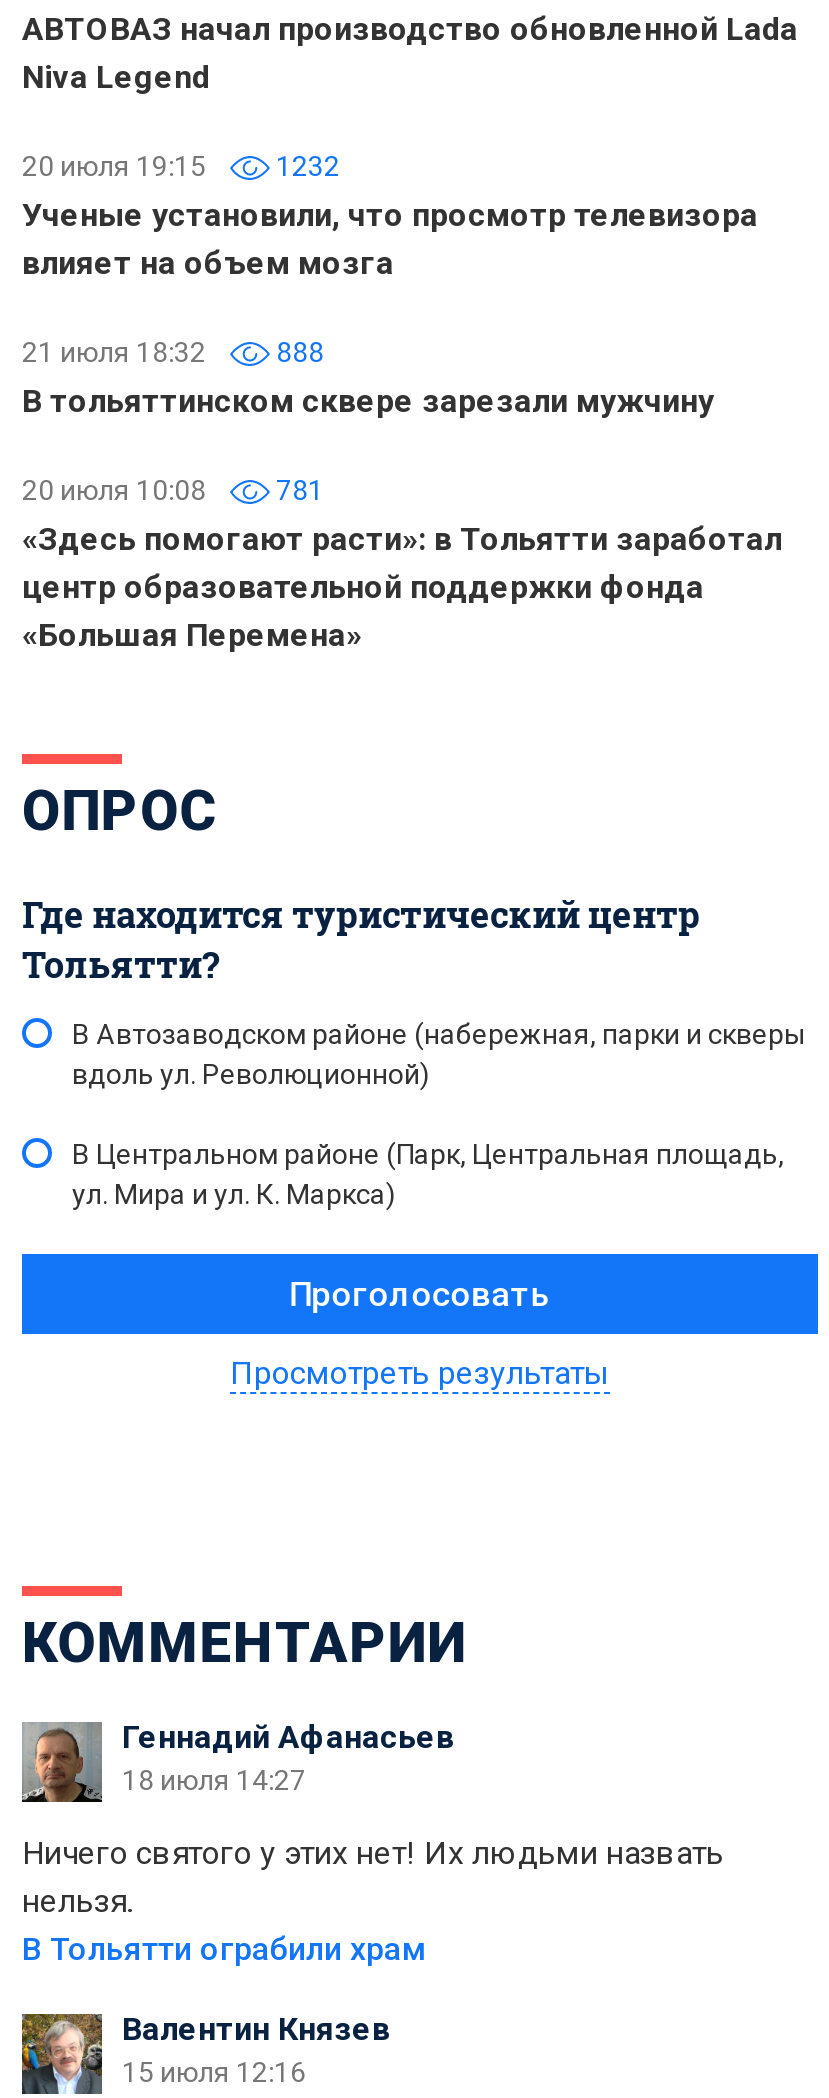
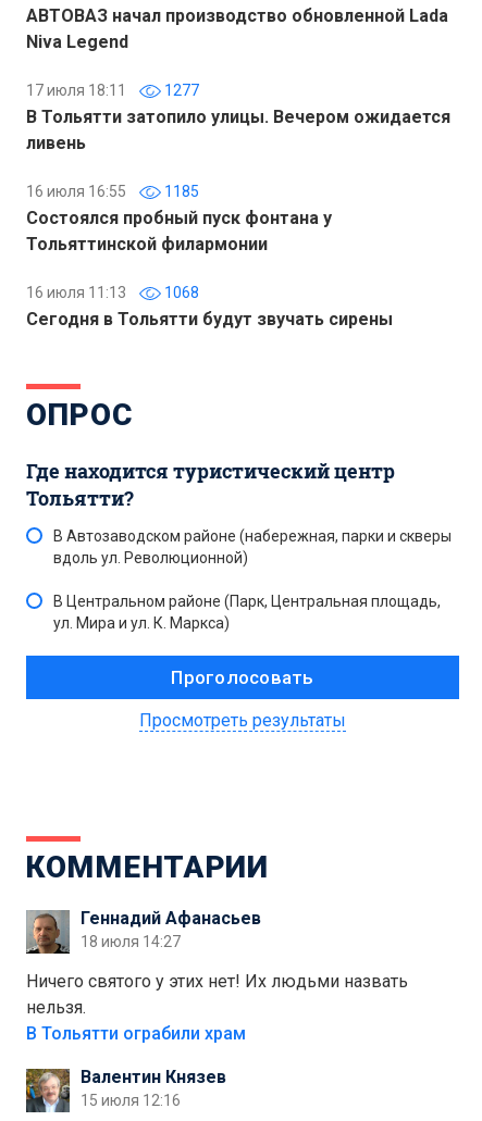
[22,150,758,282] 20 июля 19:15 | 1232 | Ученые установили, что просмотр телевизора | влияет на объем мозга -> [26,82,450,153] 17 июля 18:11 | 1277 | В Тольятти затопило улицы. Вечером ожидается | ливень
[22,336,714,420] 21 июля 18:32 | 888 | В тольяттинском сквере зарезали мужчину -> [26,183,332,254] 16 июля 16:55 | 1185 | Состоялся пробный пуск фонтана у | Тольяттинской филармонии
[22,474,782,654] 20 июля 10:08 | 781 | «Здесь помогают расти»: в Тольятти заработал | центр образовательной поддержки фонда | «Большая Перемена» -> [26,284,393,329] 16 июля 11:13 | 1068 | Сегодня в Тольятти будут звучать сирены

